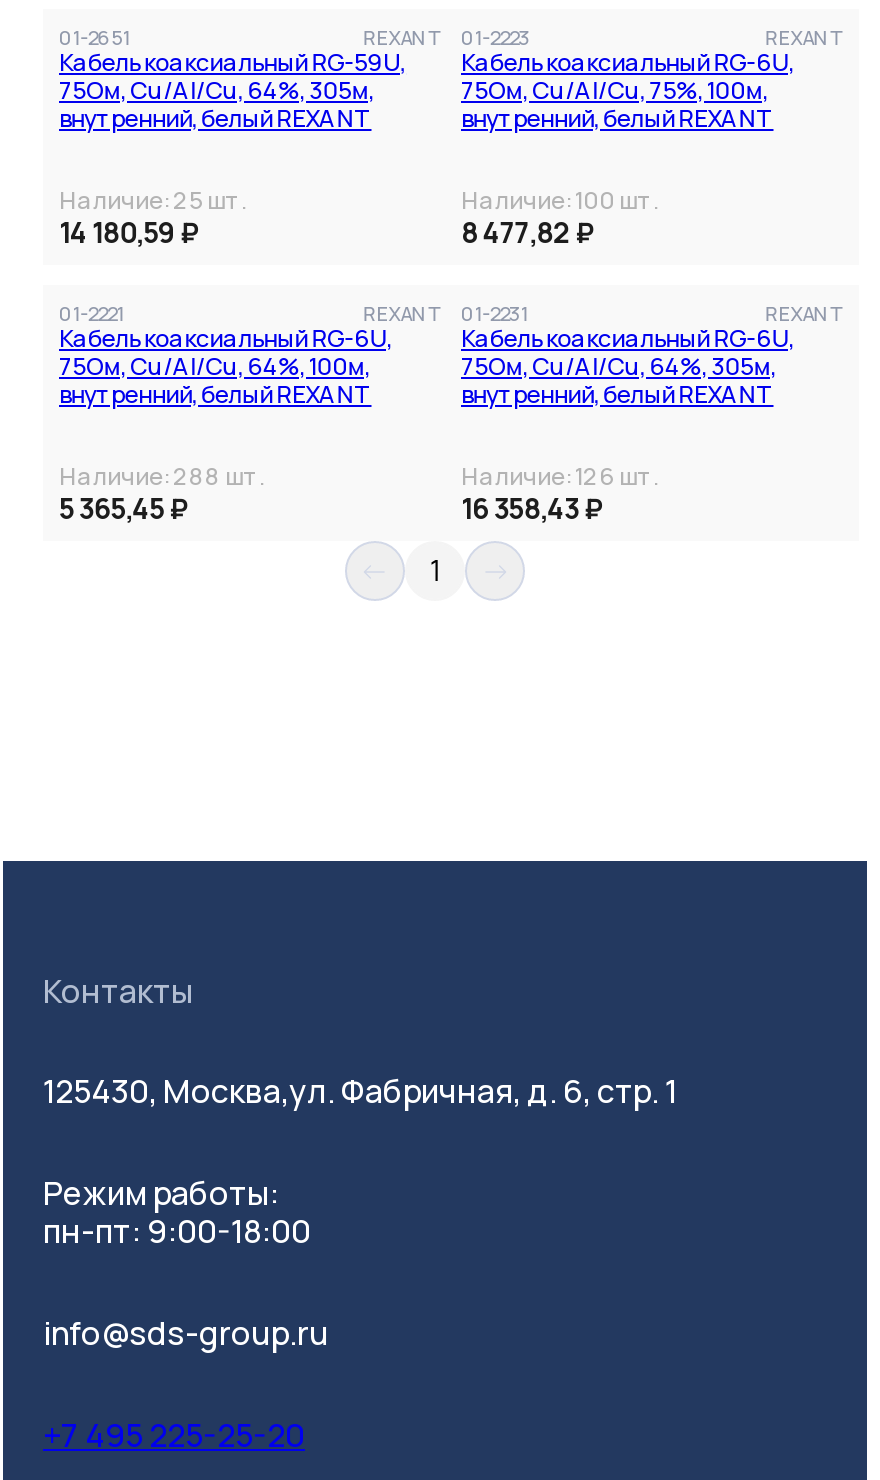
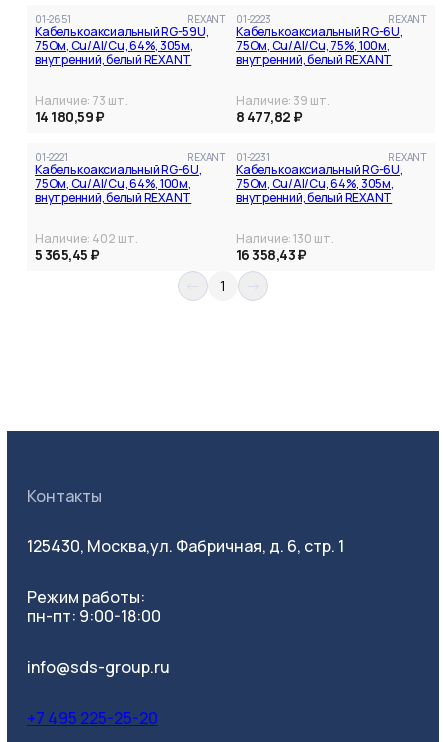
[59,183,247,217] Наличие: 25 шт. -> [35,92,128,109] Наличие: 73 шт.
[461,183,659,217] Наличие: 100 шт. -> [236,92,330,109] Наличие: 39 шт.
[59,459,265,493] Наличие: 288 шт. -> [35,230,138,247] Наличие: 402 шт.
[461,459,659,493] Наличие: 126 шт. -> [236,230,334,247] Наличие: 130 шт.

